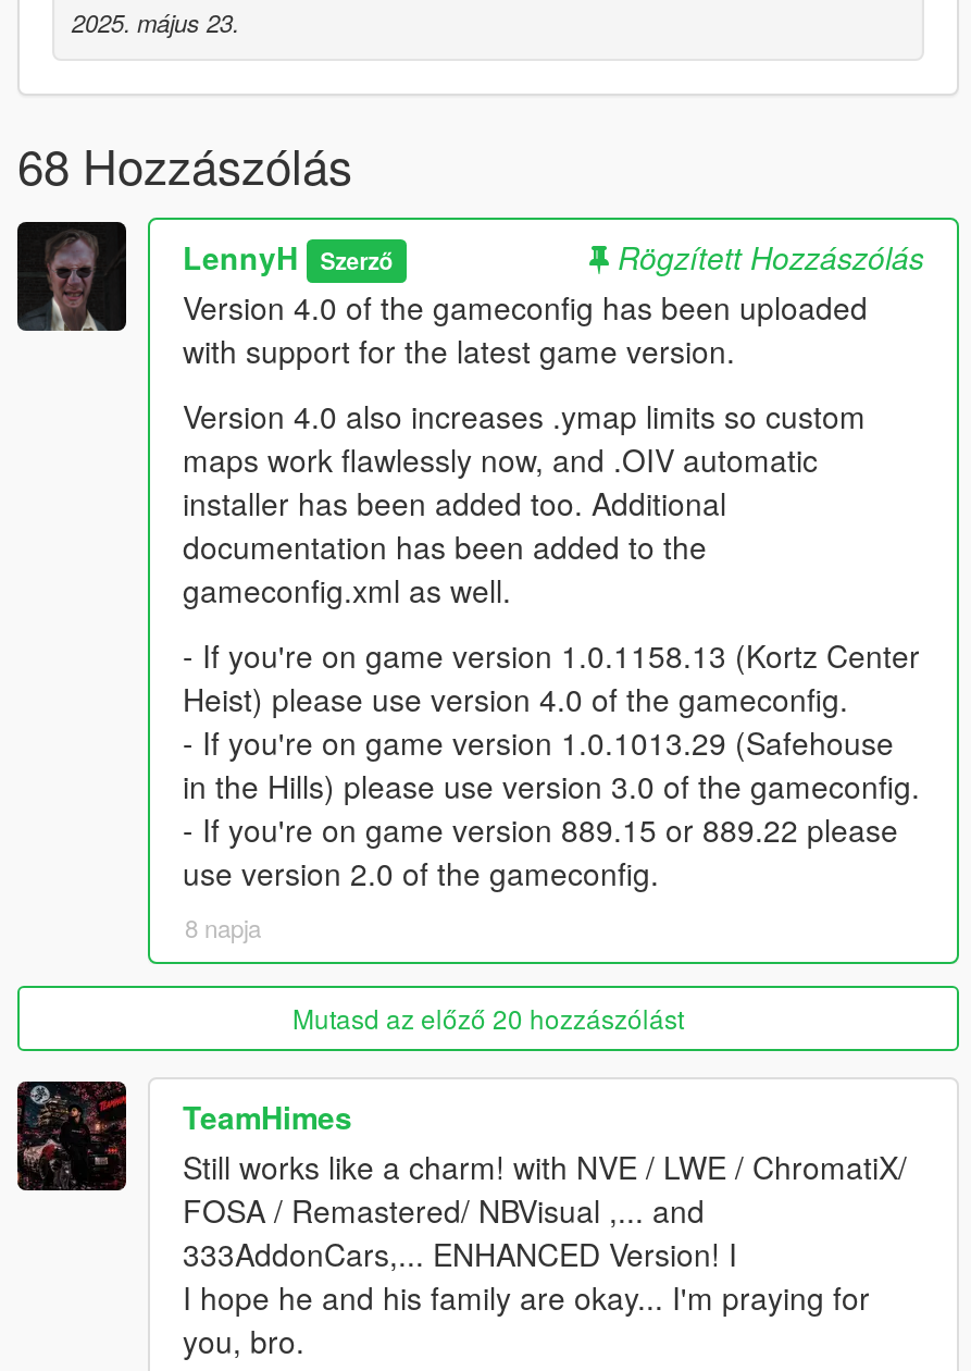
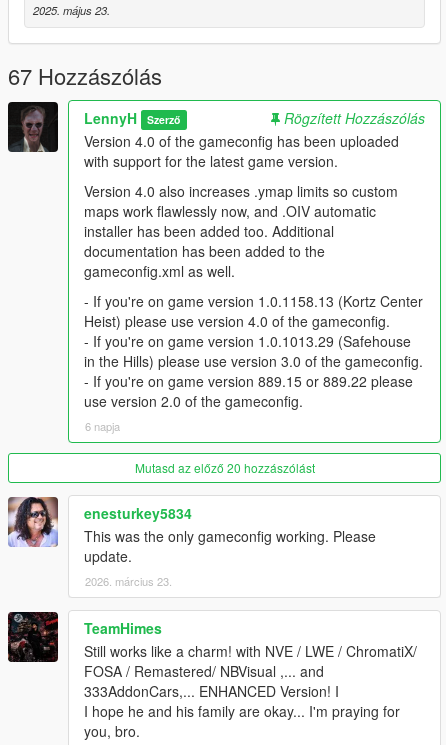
[17,131,352,198] 68 Hozzászólás -> [8,60,162,91] 67 Hozzászólás
[185,910,261,945] 8 napja -> [85,418,120,434] 6 napja
none -> [7,496,376,589] [image] | enesturkey5834 | This was the only gameconfig working. Please | update. | 2026. március 23.

